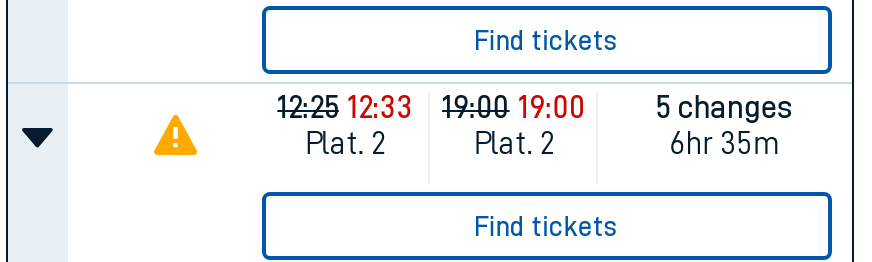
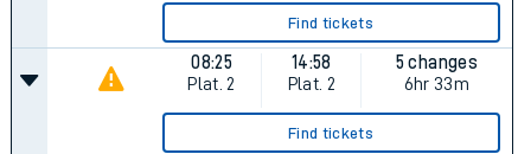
[277,92,413,124] 12:25 12:33 -> [191,53,232,72] 08:25
[442,92,586,124] 19:00 19:00 -> [292,53,332,72] 14:58
[669,128,780,160] 6hr 35m -> [404,75,470,94] 6hr 33m

